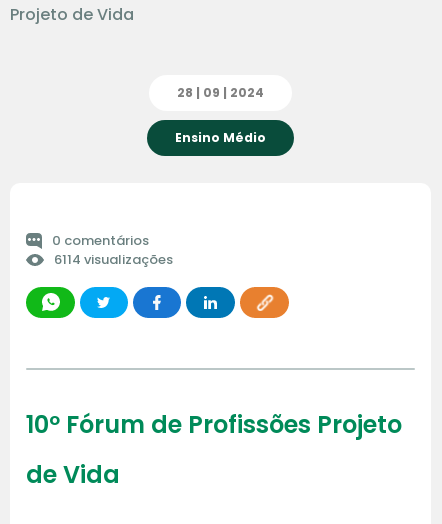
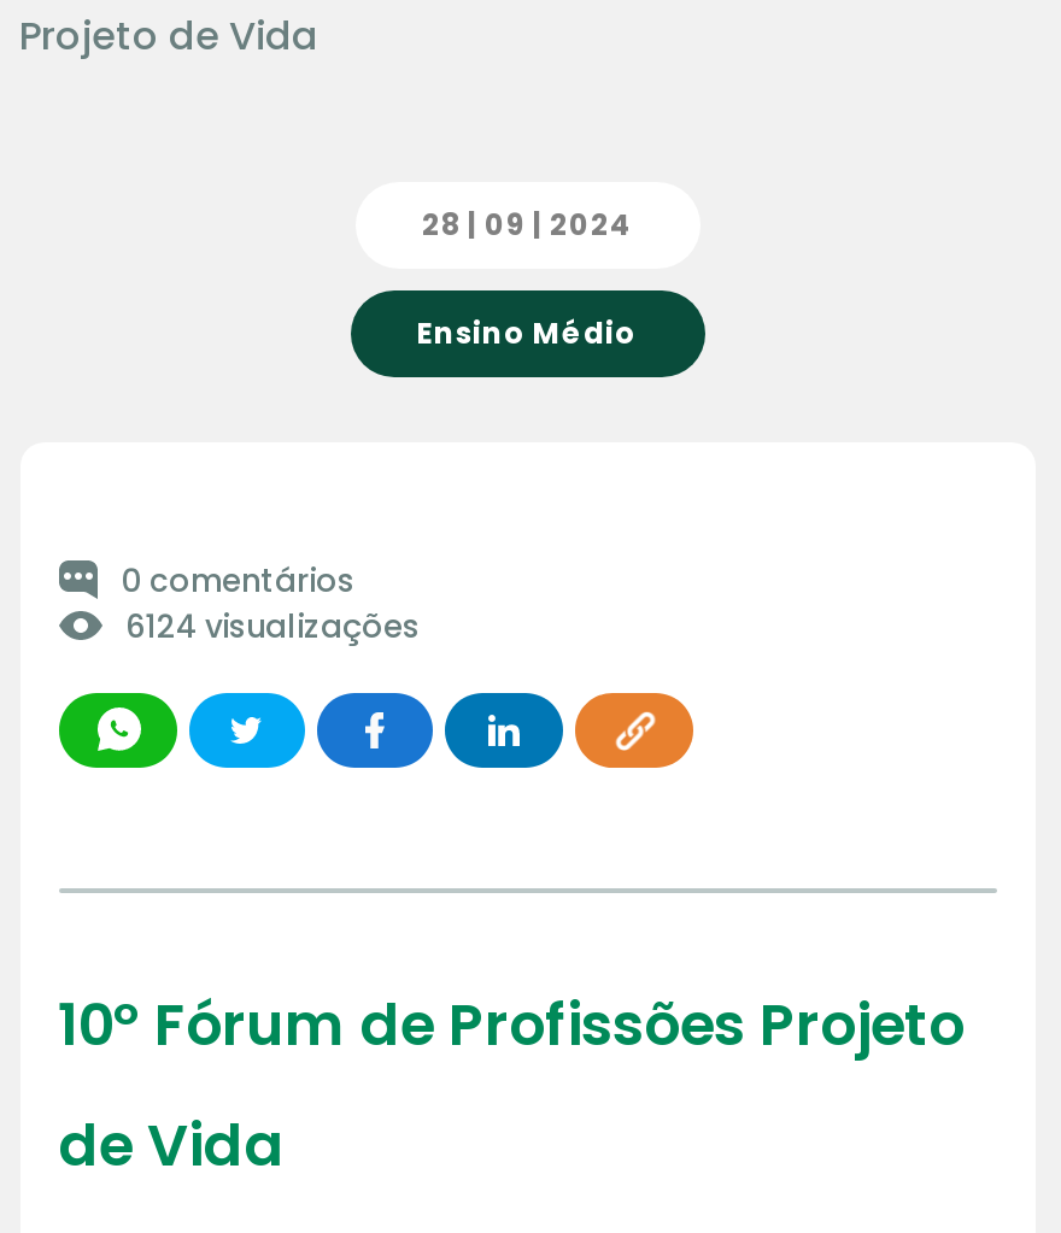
[53,250,172,269] 6114 visualizações -> [125,603,420,649] 6124 visualizações

